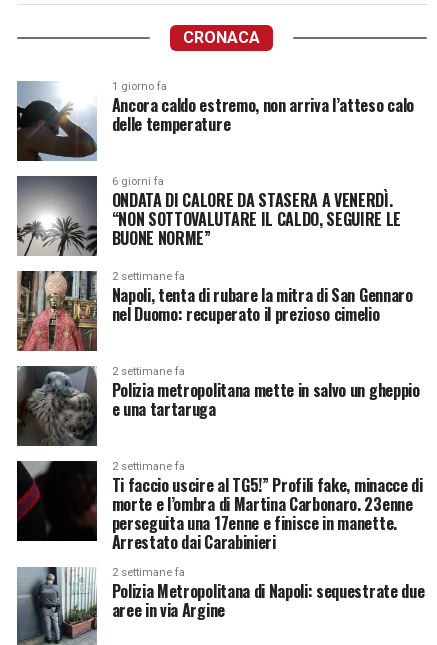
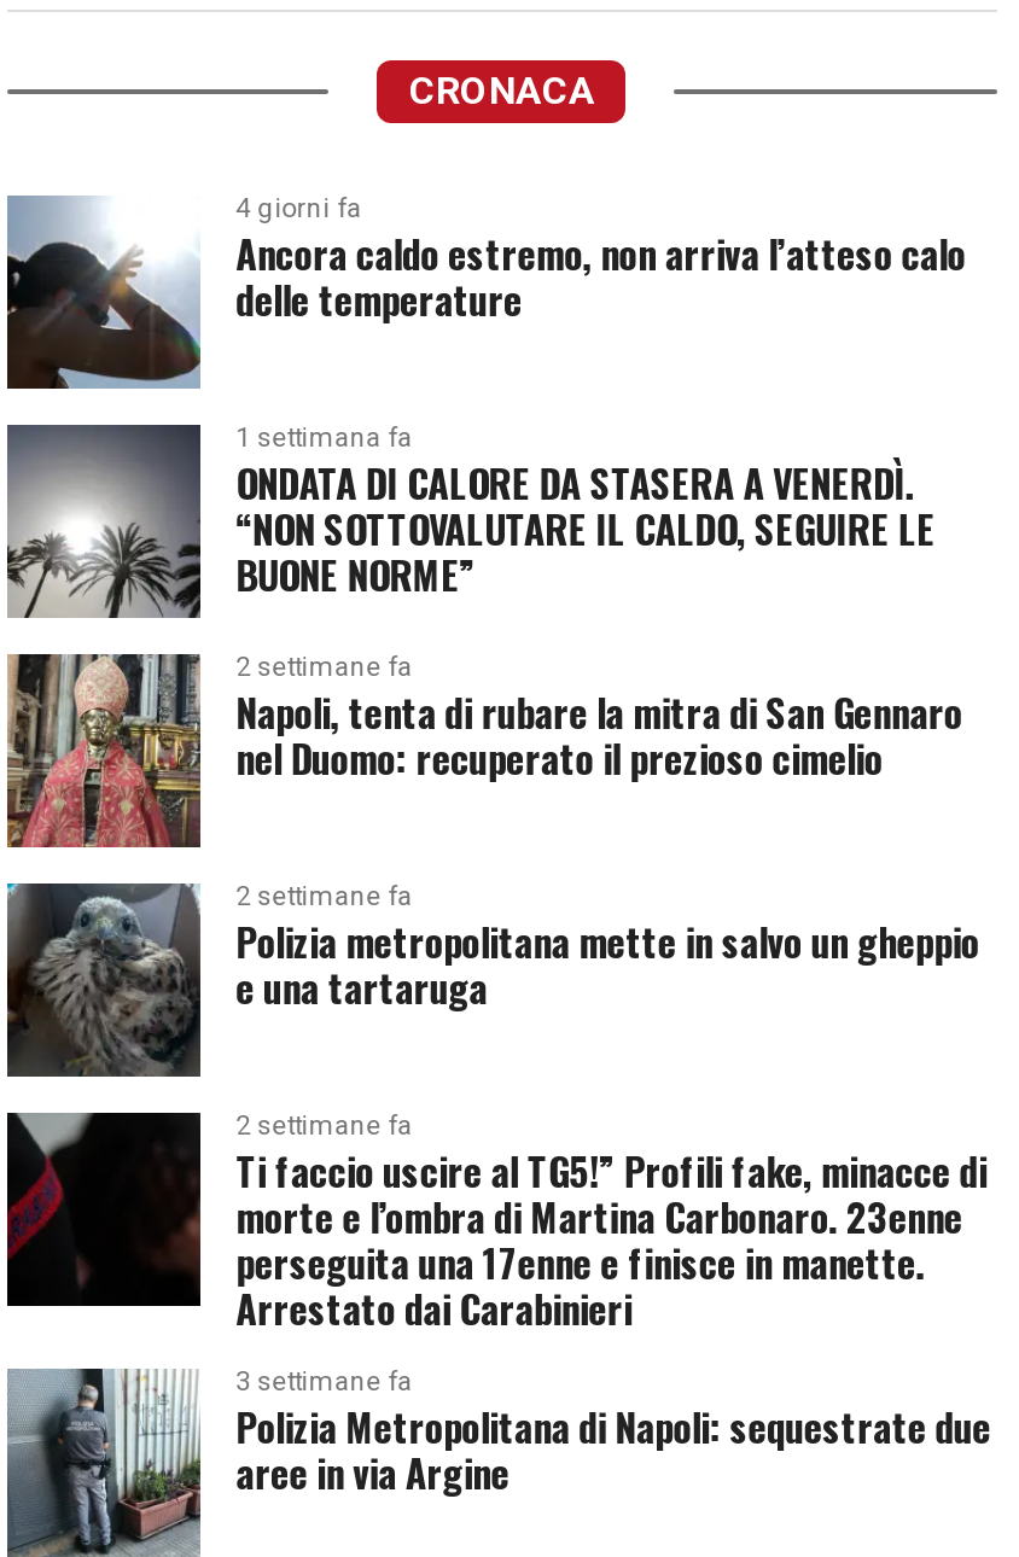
[112,80,167,93] 1 giorno fa -> [236,193,361,224] 4 giorni fa
[112,175,164,188] 6 giorni fa -> [236,422,412,454] 1 settimana fa
[112,566,185,579] 2 settimane fa -> [236,1366,412,1398] 3 settimane fa

